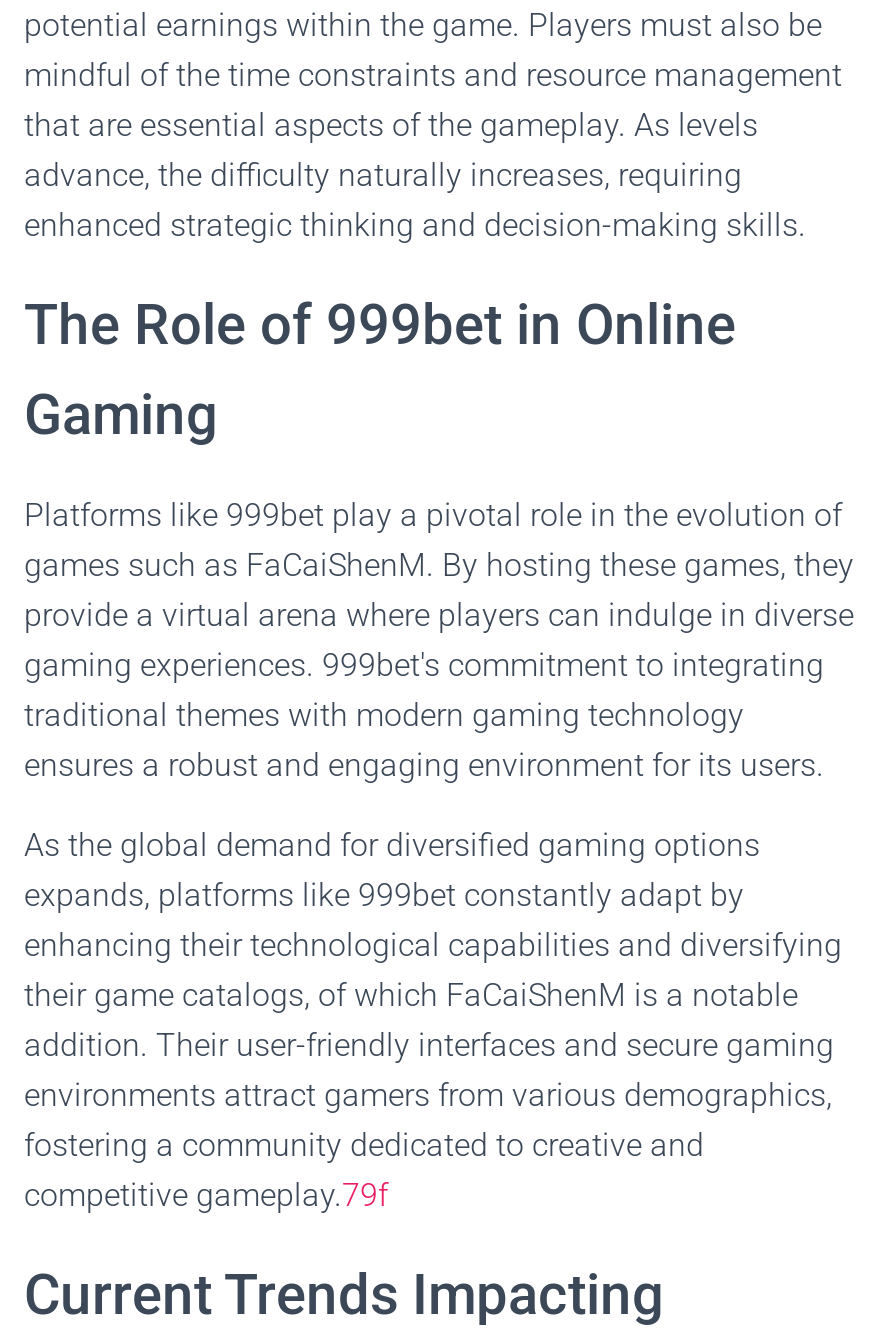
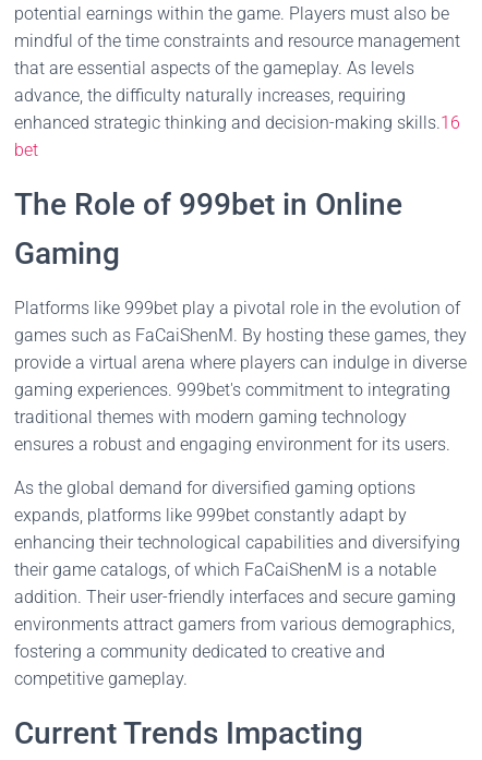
[24,206,806,244] enhanced strategic thinking and decision-making skills. -> [14,112,460,160] enhanced strategic thinking and decision-making skills. 16 | bet
[24,1176,388,1214] competitive gameplay.79f -> [14,668,188,689] competitive gameplay.

